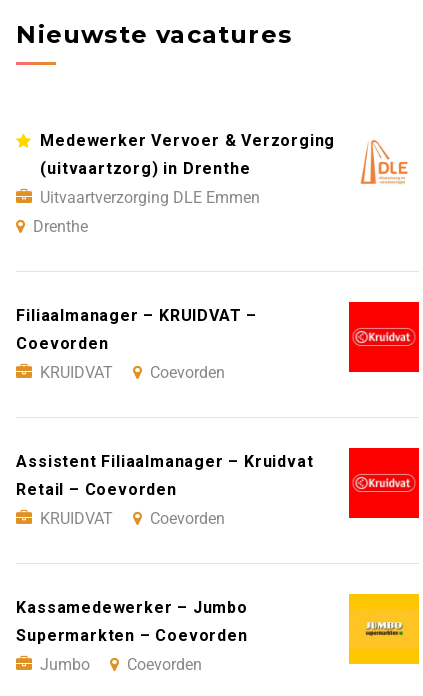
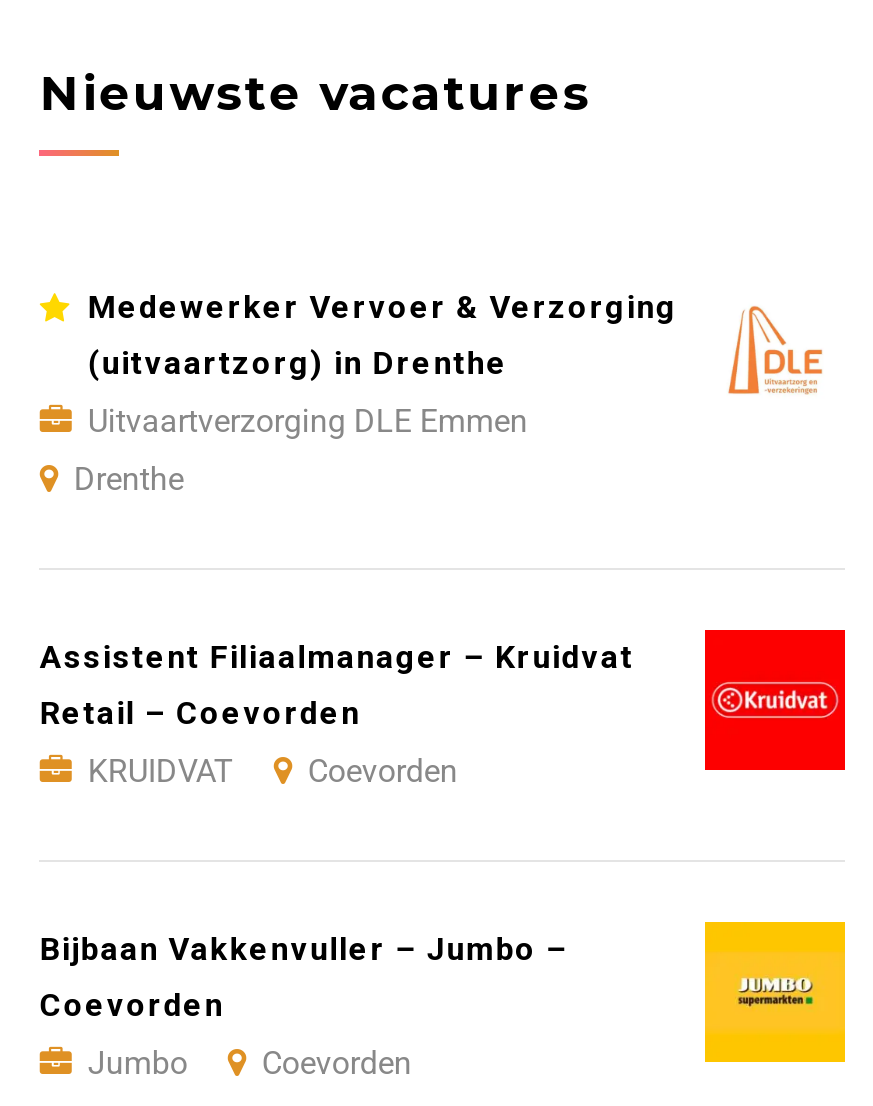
[16,306,257,382] Filiaalmanager – KRUIDVAT – | Coevorden | KRUIDVAT | Coevorden -> none
[16,598,248,617] Kassamedewerker – Jumbo -> [40,931,568,969] Bijbaan Vakkenvuller – Jumbo –
[16,626,248,645] Supermarkten – Coevorden -> [40,987,224,1025] Coevorden

